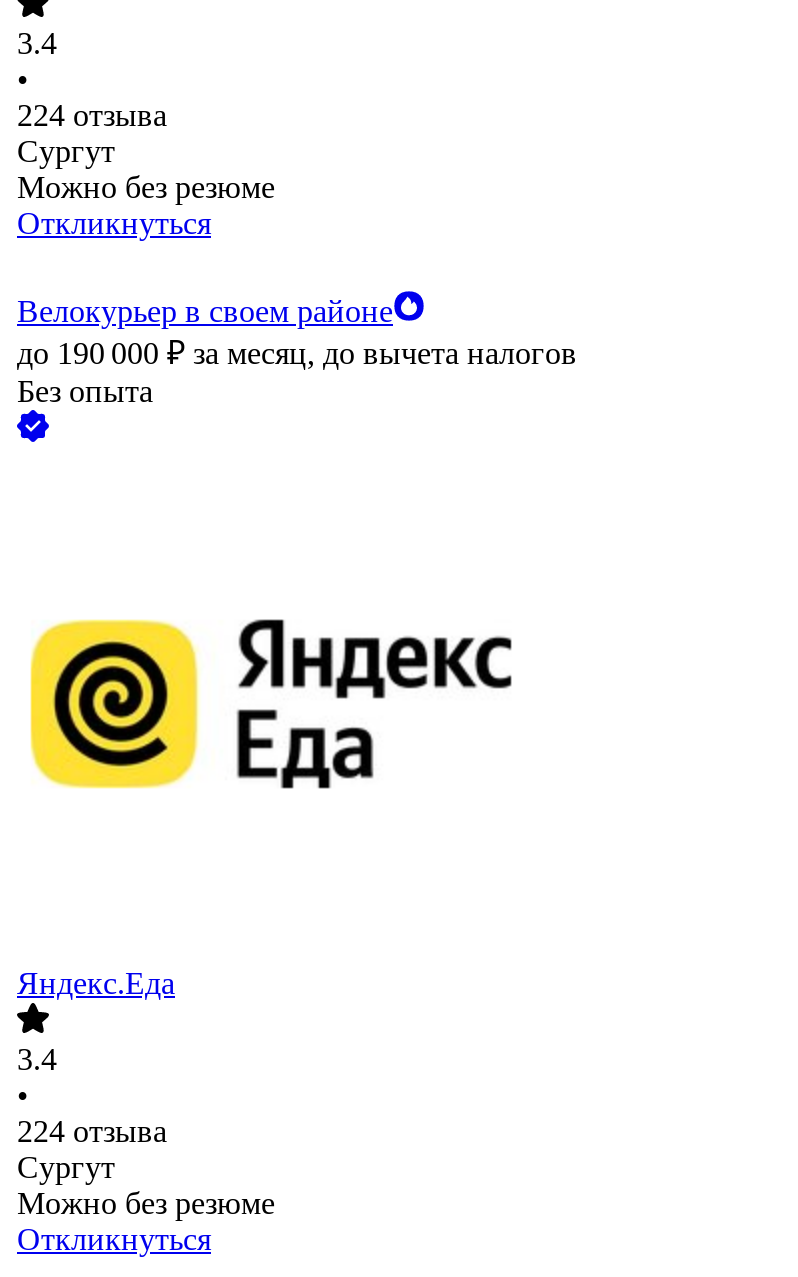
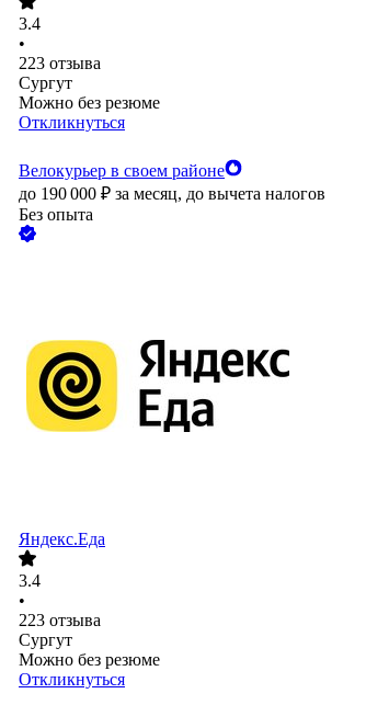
[17,99,167,133] 224 отзыва -> [19,54,101,73] 223 отзыва
[17,1115,167,1149] 224 отзыва -> [19,611,101,630] 223 отзыва

